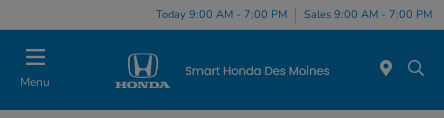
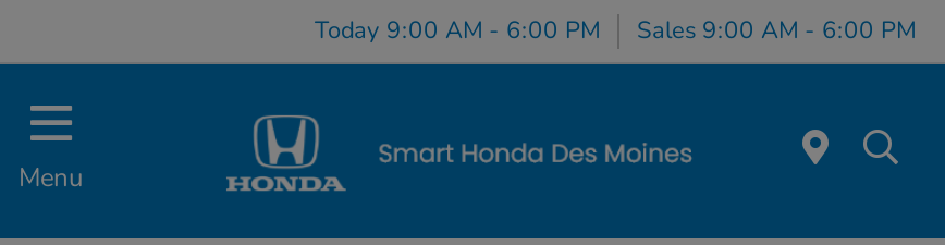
[156,6,287,21] Today 9:00 AM - 7:00 PM -> [315,13,600,46] Today 9:00 AM - 6:00 PM
[304,6,432,21] Sales 9:00 AM - 7:00 PM -> [637,13,916,46] Sales 9:00 AM - 6:00 PM

